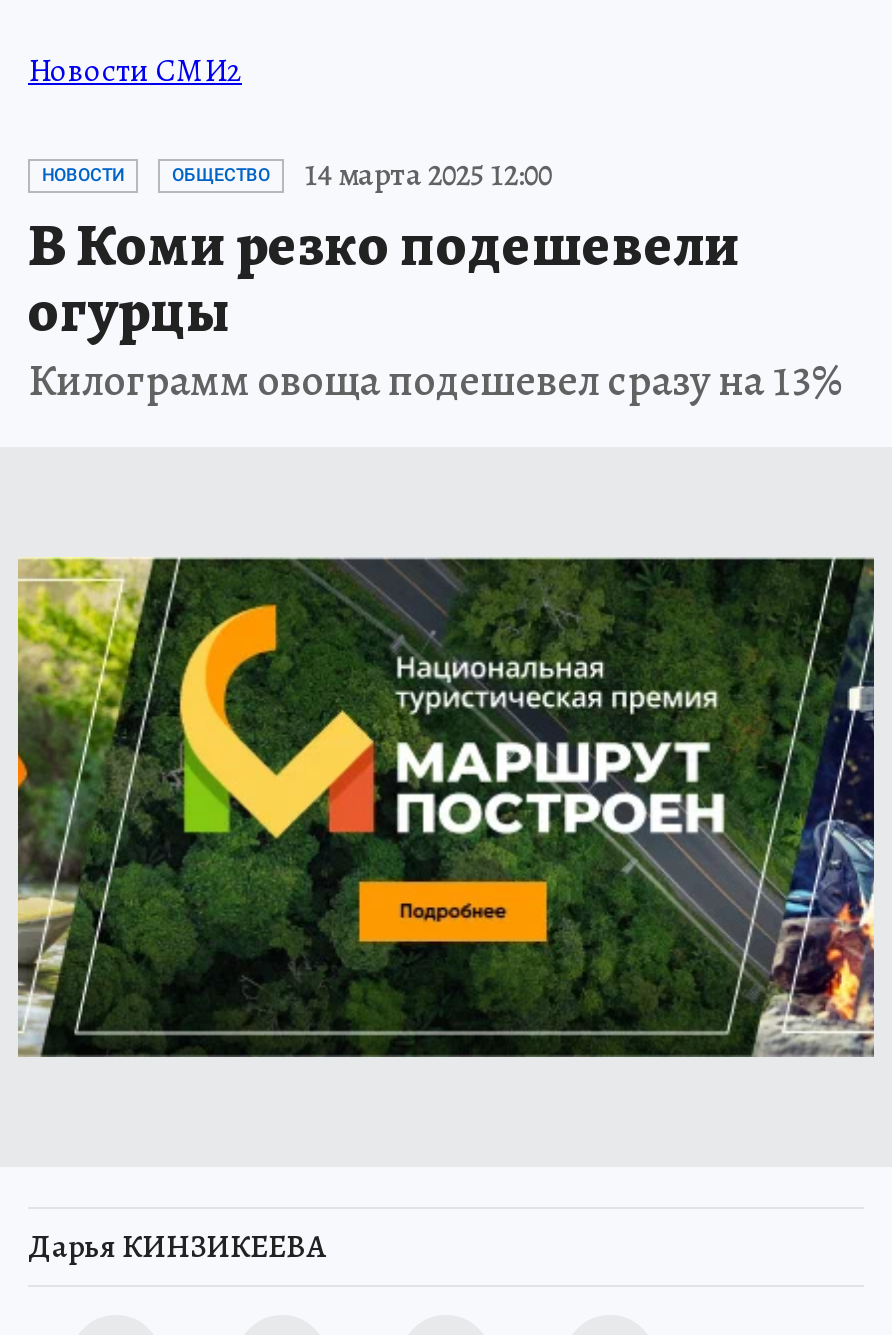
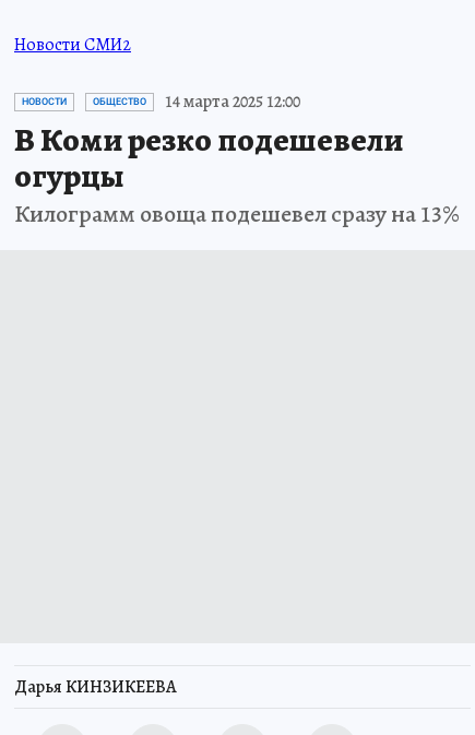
[16,555,876,1059] [image] -> none

